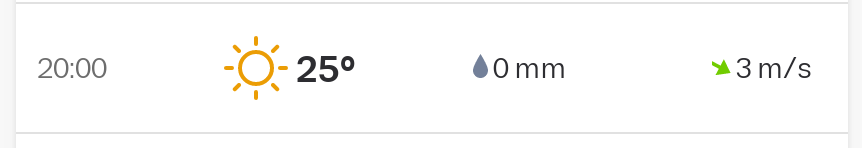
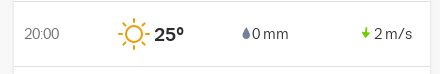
[735,51,811,83] 3 m/s -> [374,25,412,41] 2 m/s

